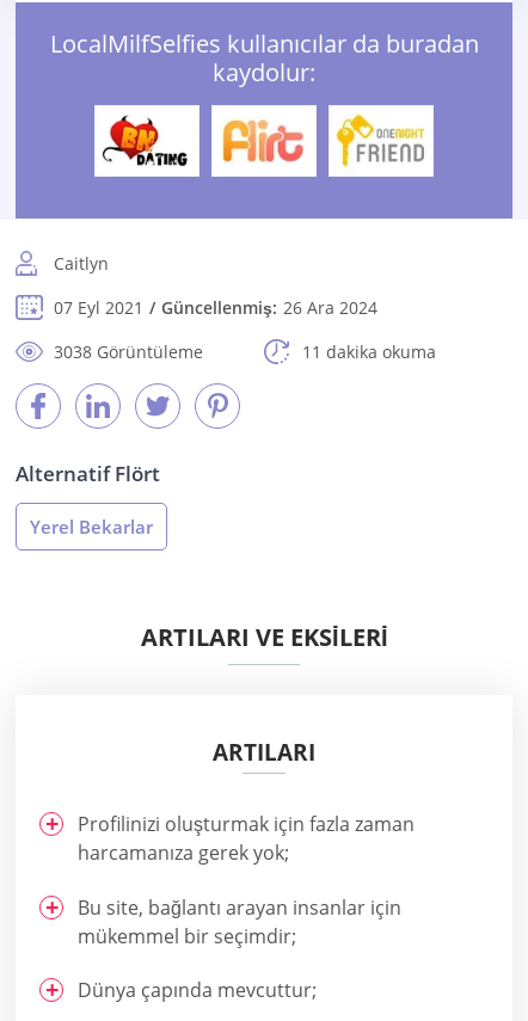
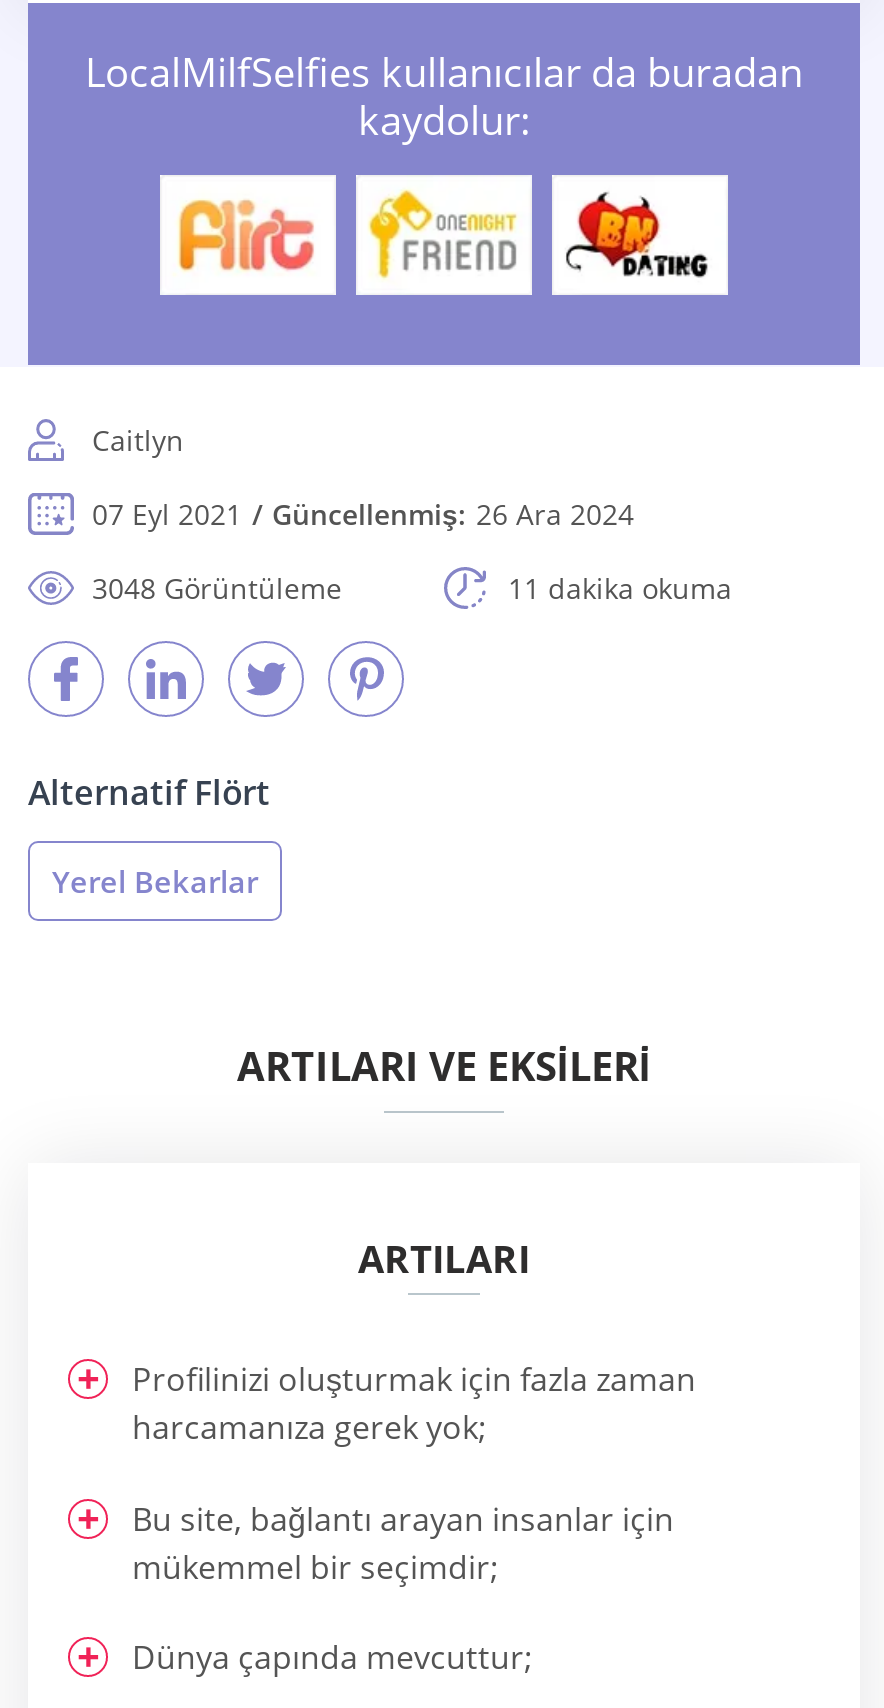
[102,115,189,167] [image] -> [174,193,316,277] [image]
[219,115,307,167] [image] -> [366,187,518,281] [image]
[334,113,425,168] [image] -> [564,191,712,279] [image]
[54,341,203,363] 3038 Görüntüleme -> [92,569,342,607] 3048 Görüntüleme

